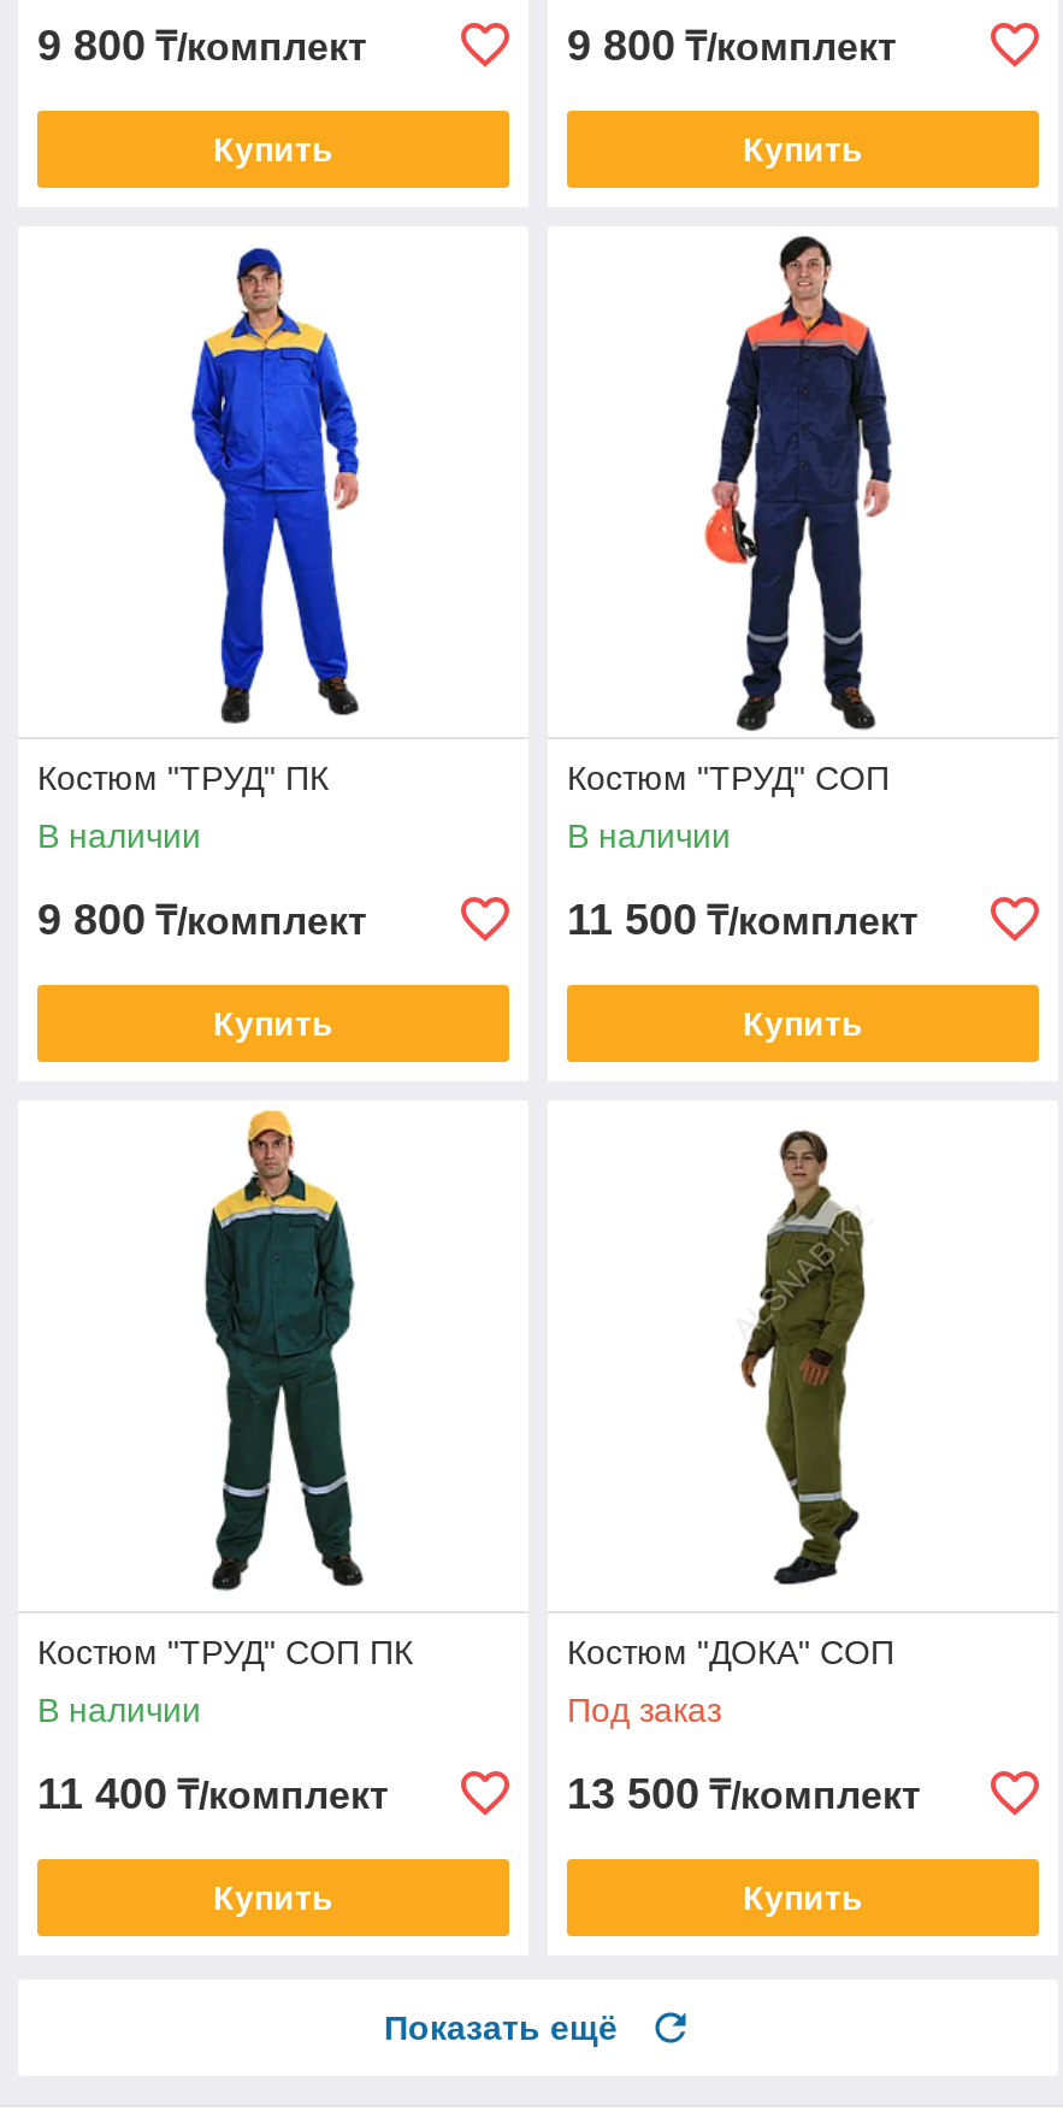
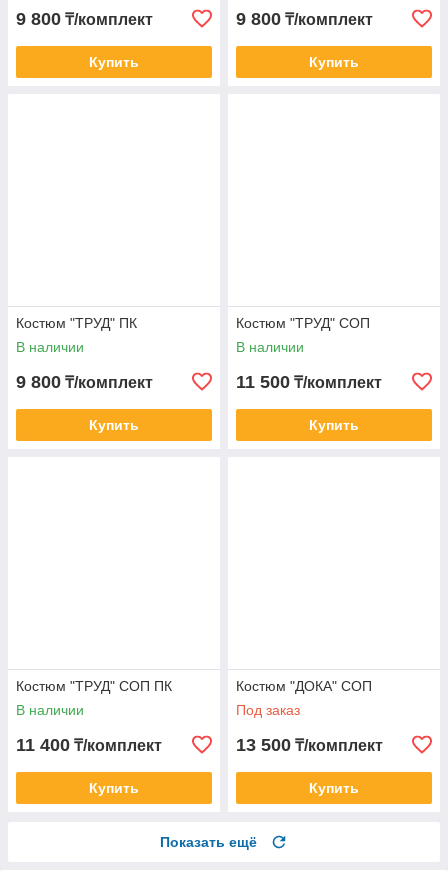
[189,246,362,725] [image] -> none
[702,234,894,732] [image] -> none
[203,1108,365,1592] [image] -> none
[738,1127,868,1587] [image] -> none

